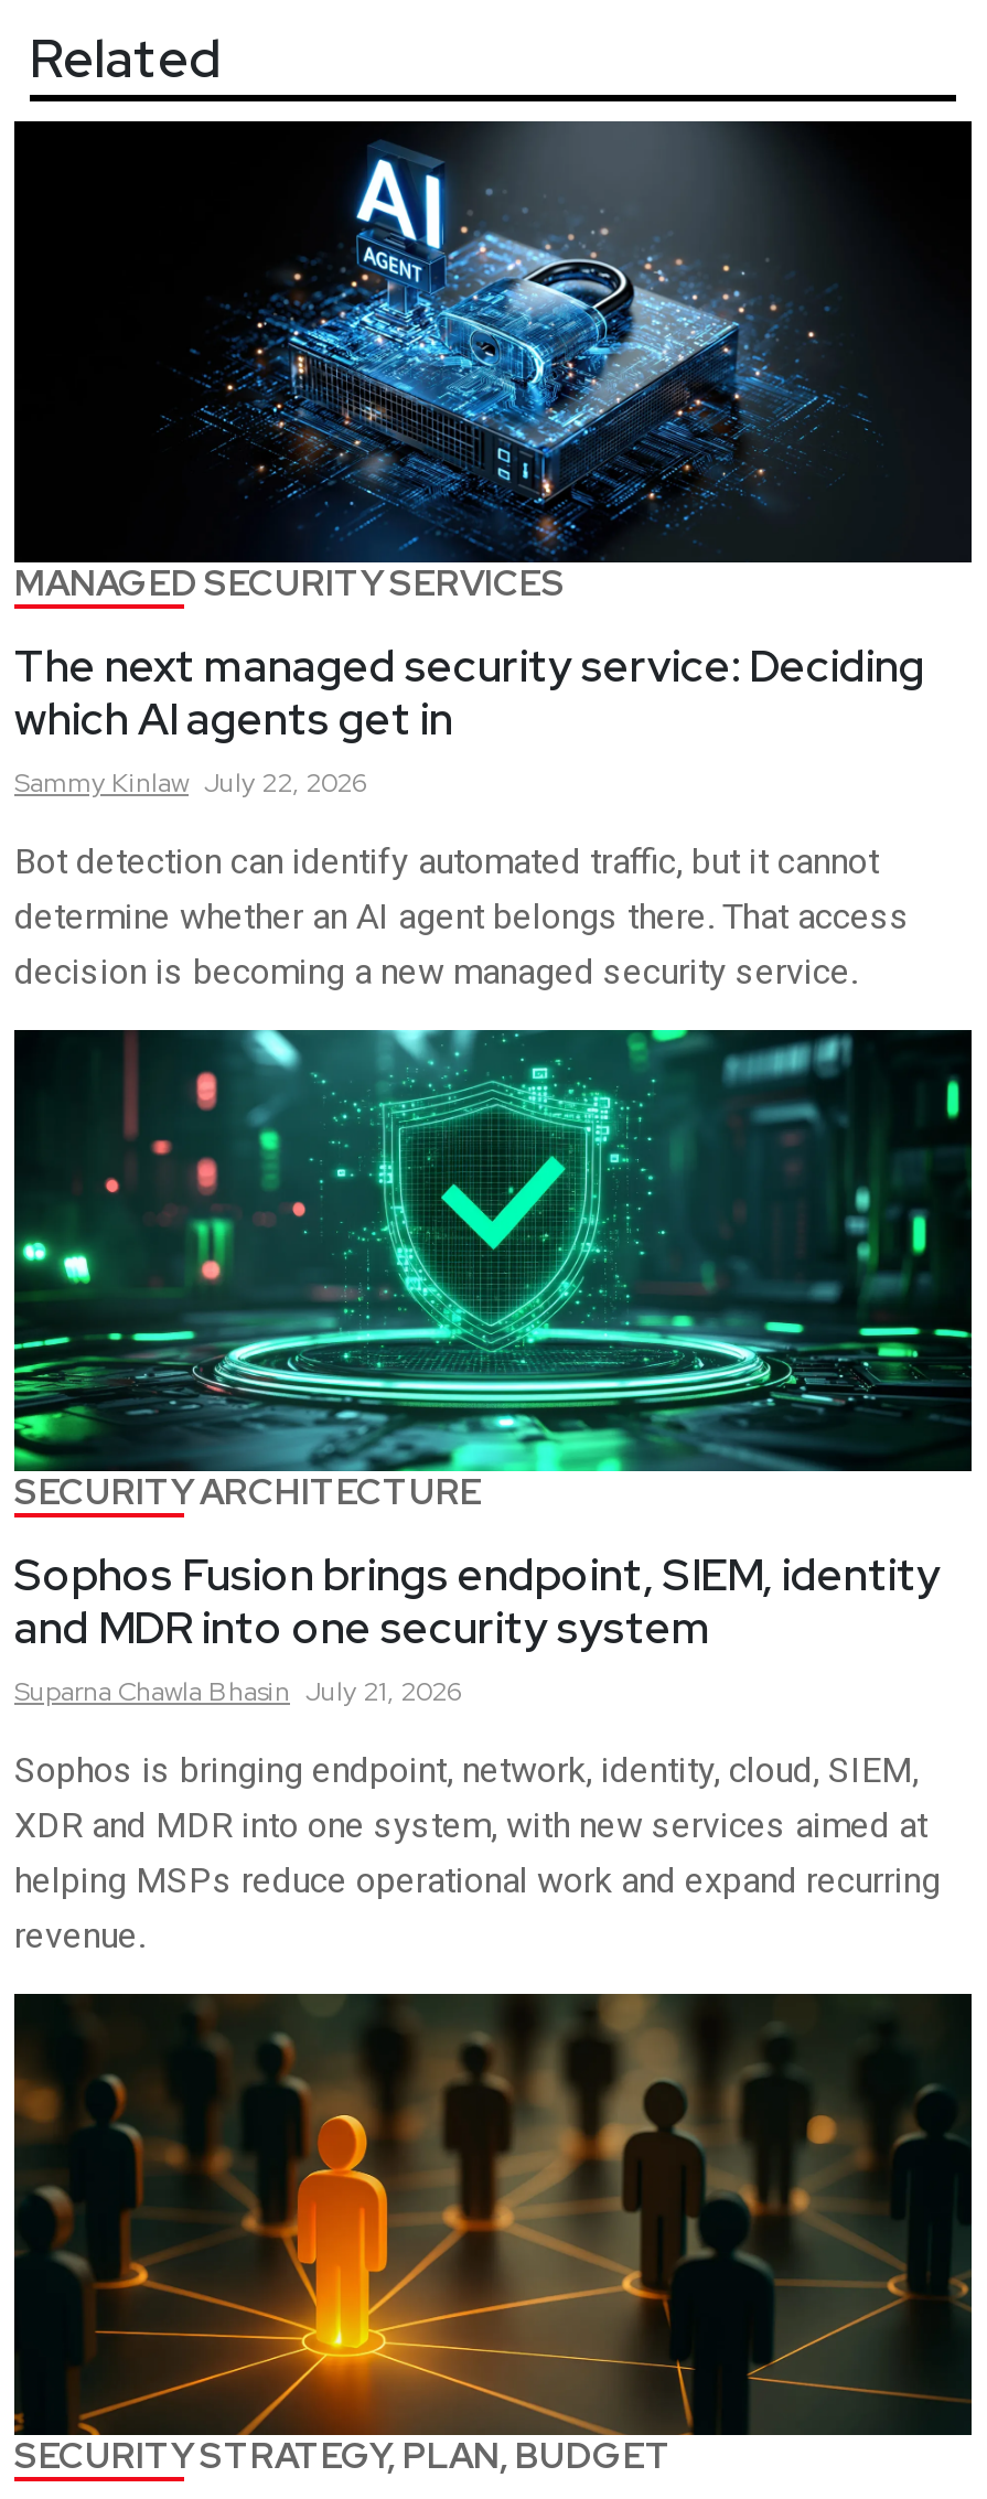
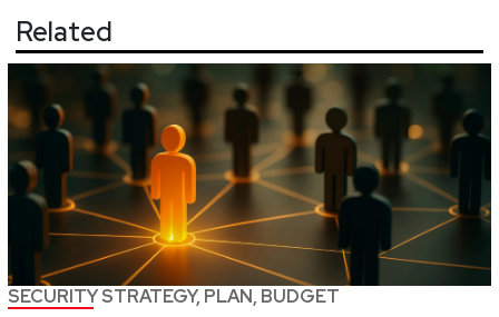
[14,121,969,991] [image] | MANAGED SECURITY SERVICES | The next managed security service: Deciding | which AI agents get in | Sammy Kinlaw July 22, 2026 | Bot detection can identify automated traffic, but it cannot | determine whether an AI agent belongs there. That access | decision is becoming a new managed security service. -> none
[12,1028,974,1955] [image] | SECURITY ARCHITECTURE | Sophos Fusion brings endpoint, SIEM, identity | and MDR into one security system | Suparna Chawla Bhasin July 21, 2026 | Sophos is bringing endpoint, network, identity, cloud, SIEM, | XDR and MDR into one system, with new services aimed at | helping MSPs reduce operational work and expand recurring | revenue. -> none

